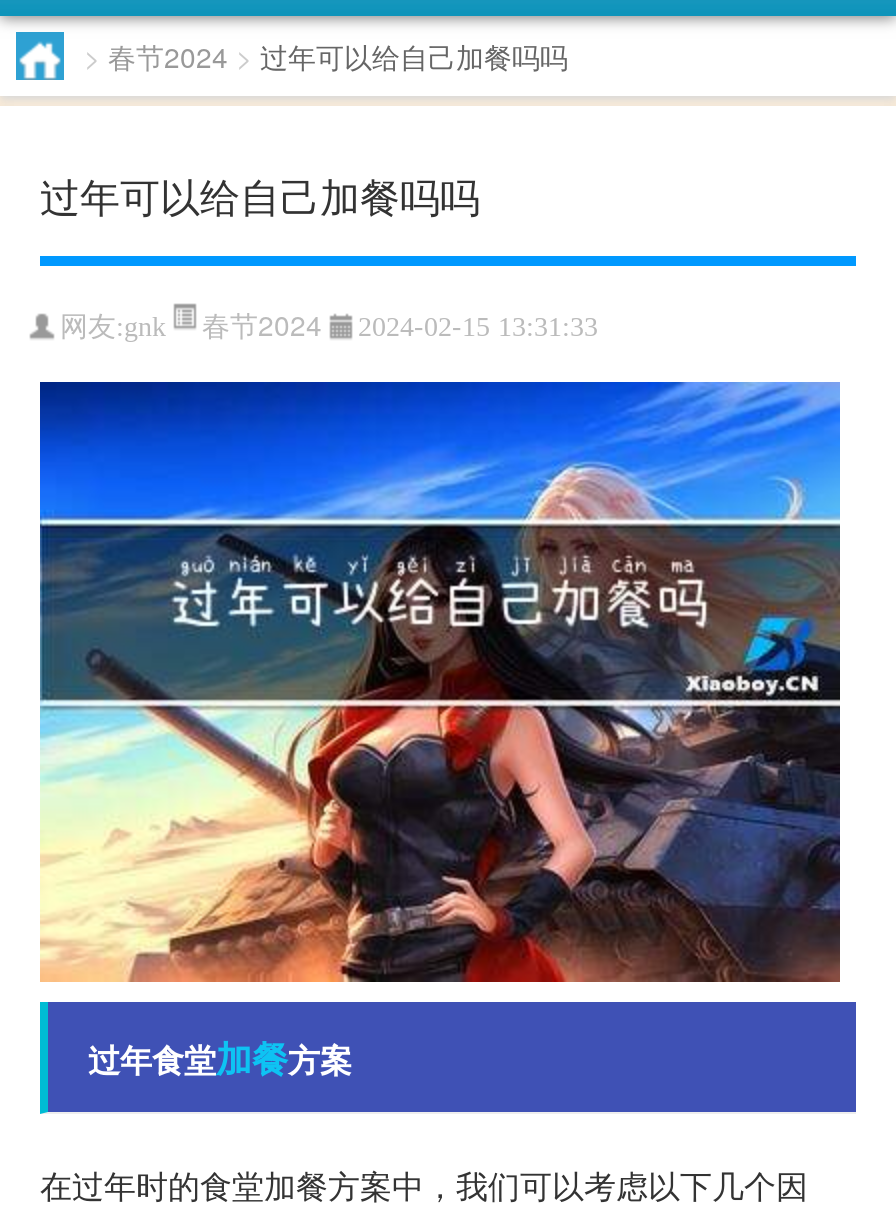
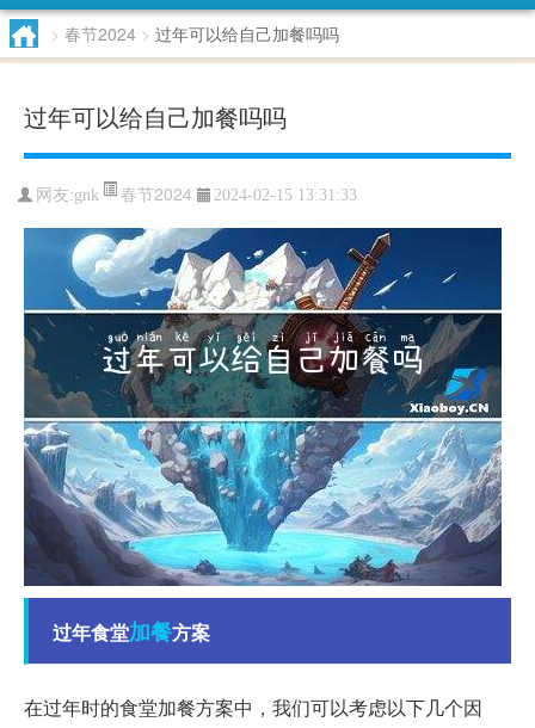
[40,380,842,984] [image] -> [23,227,503,587] [image]

